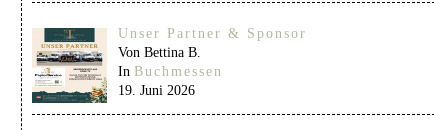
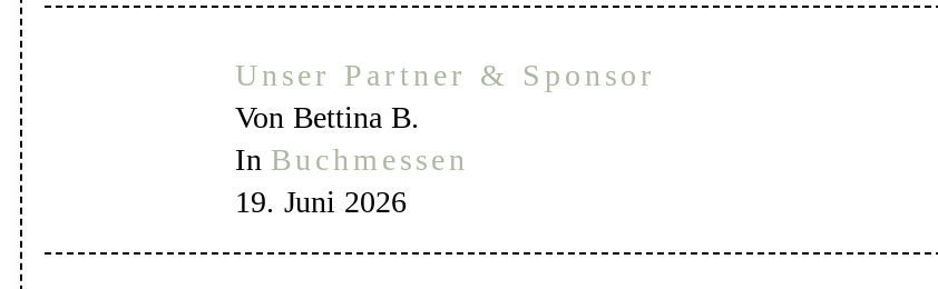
[31,27,108,104] [image] -> none

